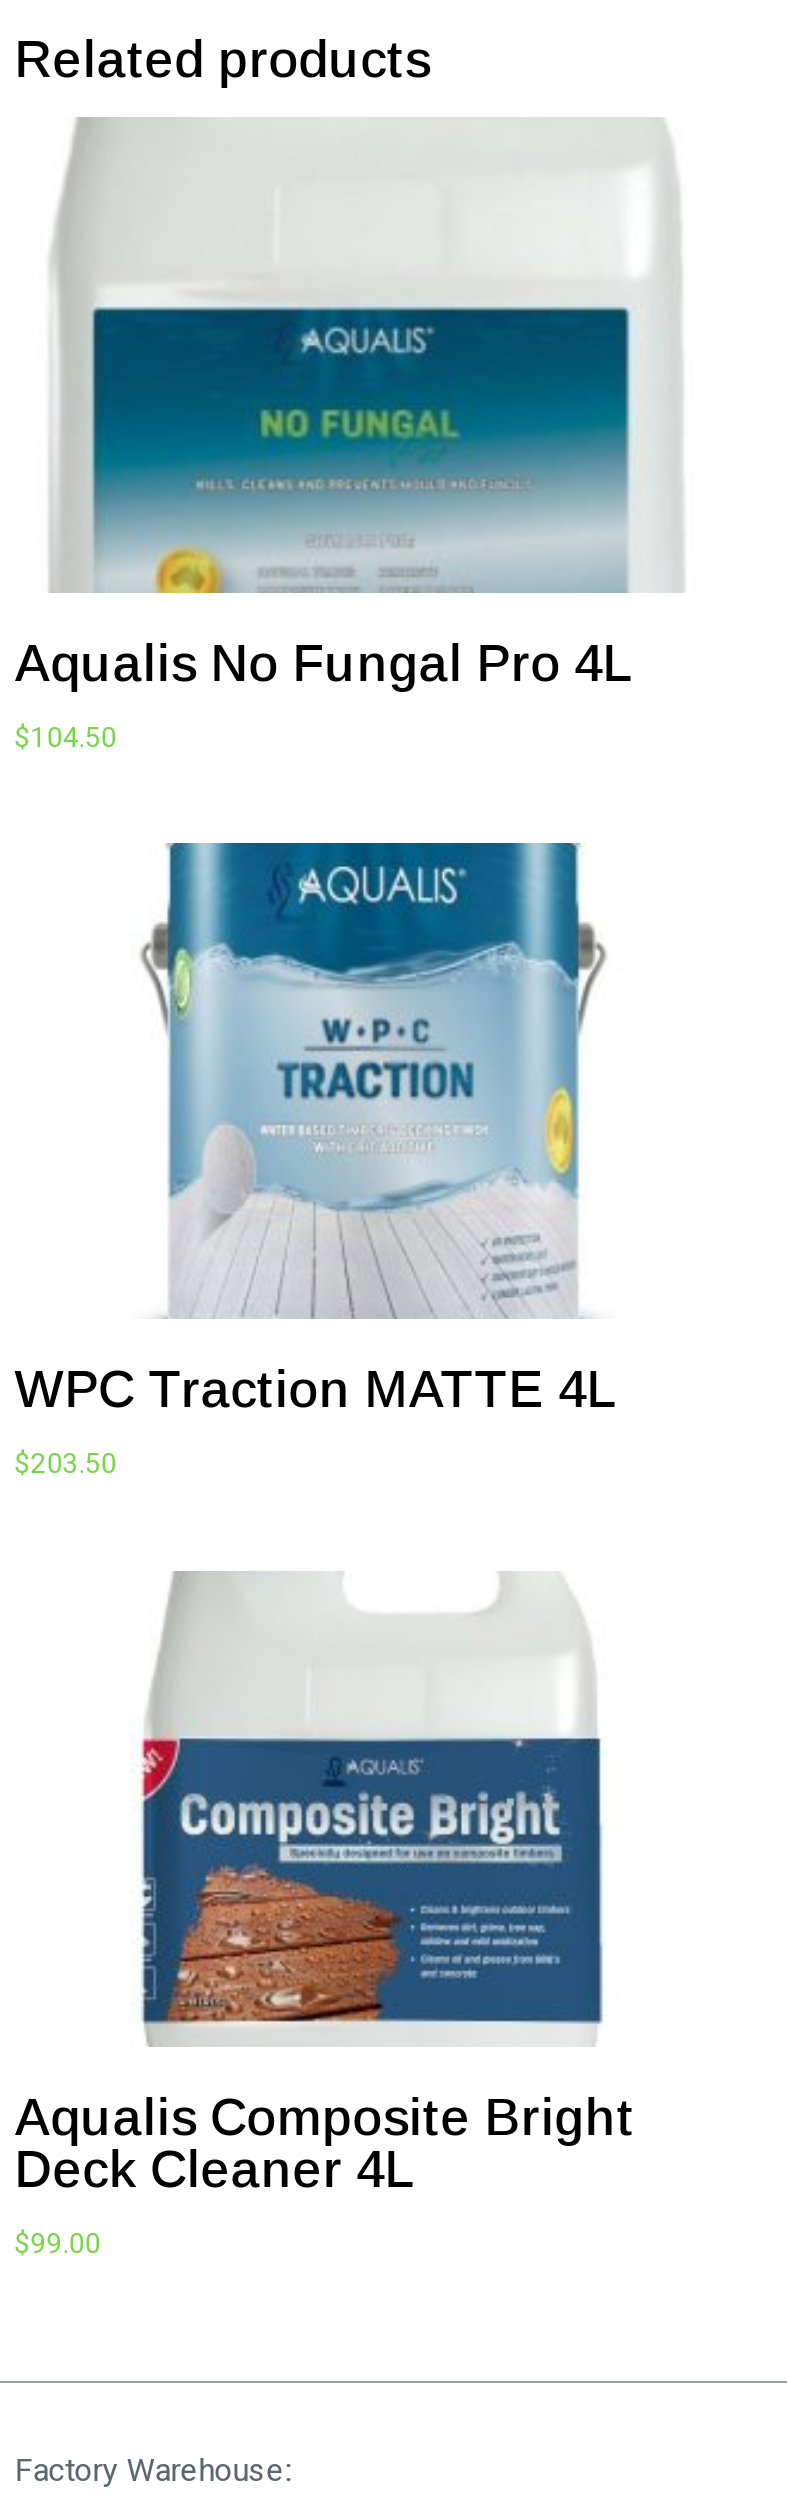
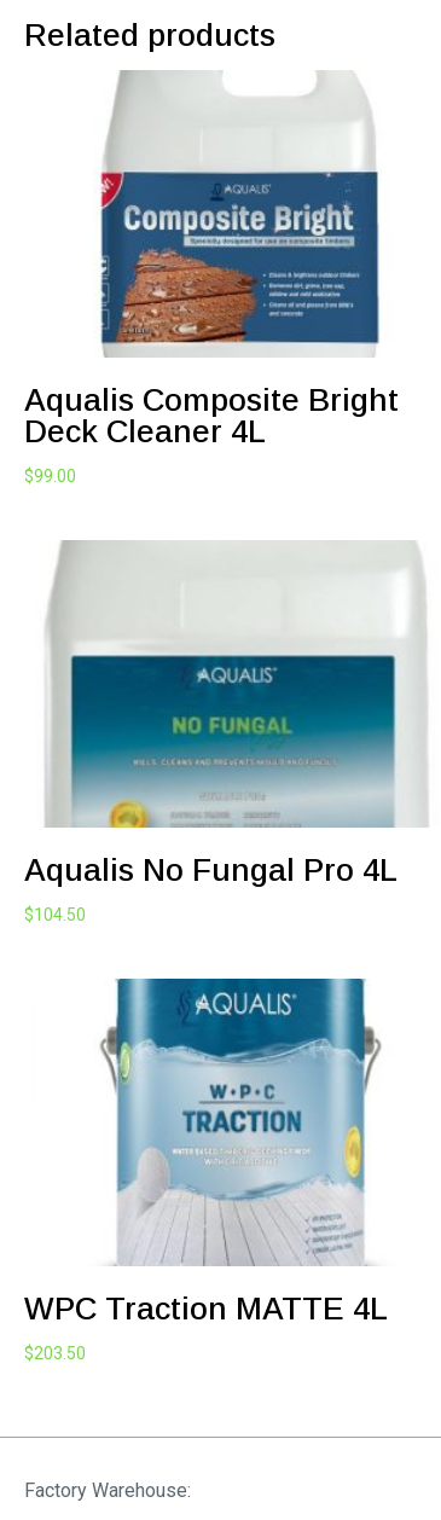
moved [15,295,641,1479] -> [24,648,402,1363]: [image] | Aqualis No Fungal Pro 4L | $104.50 | WPC Traction MATTE 4L | $203.50
moved [575,289,655,359] -> [362,644,411,686]: [image]
moved [15,1571,635,2258] -> [24,71,398,486]: [image] | Aqualis Composite Bright | Deck Cleaner 4L | $99.00

